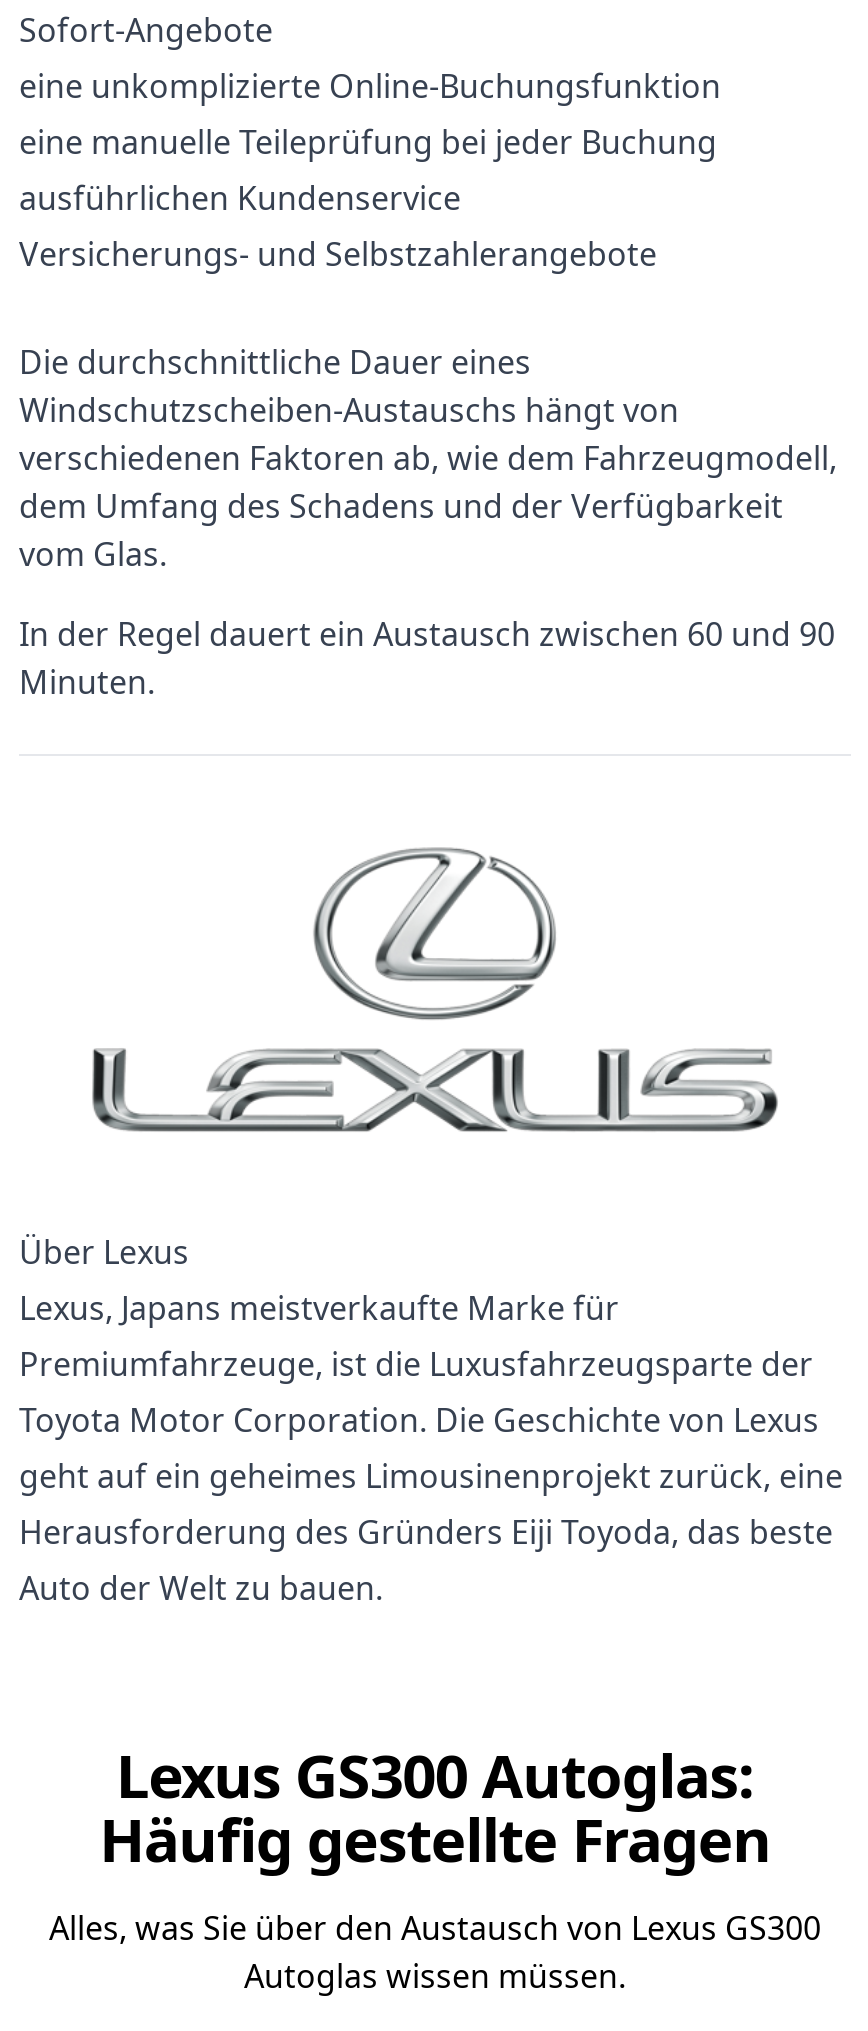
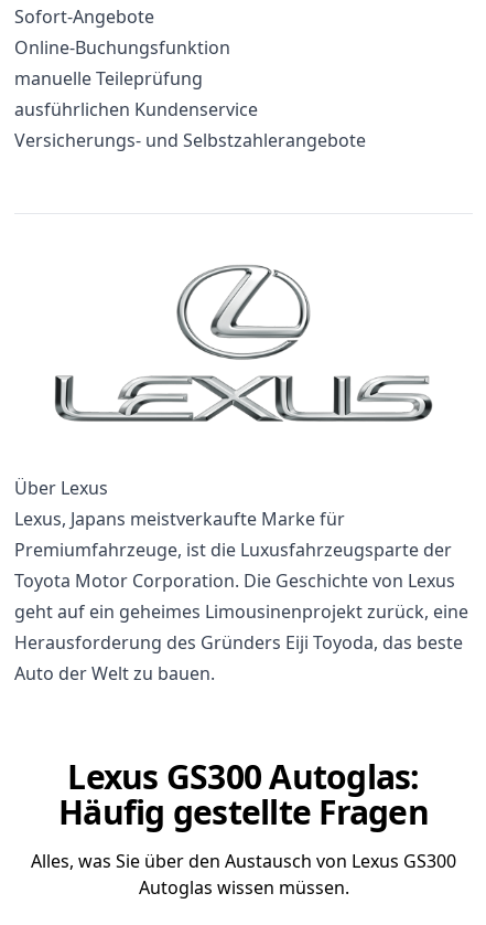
[19,64,721,164] eine unkomplizierte Online-Buchungsfunktion | eine manuelle Teileprüfung bei jeder Buchung -> [14,35,230,91] Online-Buchungsfunktion | manuelle Teileprüfung
[19,340,837,704] Die durchschnittliche Dauer eines | Windschutzscheiben-Austauschs hängt von | verschiedenen Faktoren ab, wie dem Fahrzeugmodell, | dem Umfang des Schadens und der Verfügbarkeit | vom Glas. | In der Regel dauert ein Austausch zwischen 60 und 90 | Minuten. -> none

